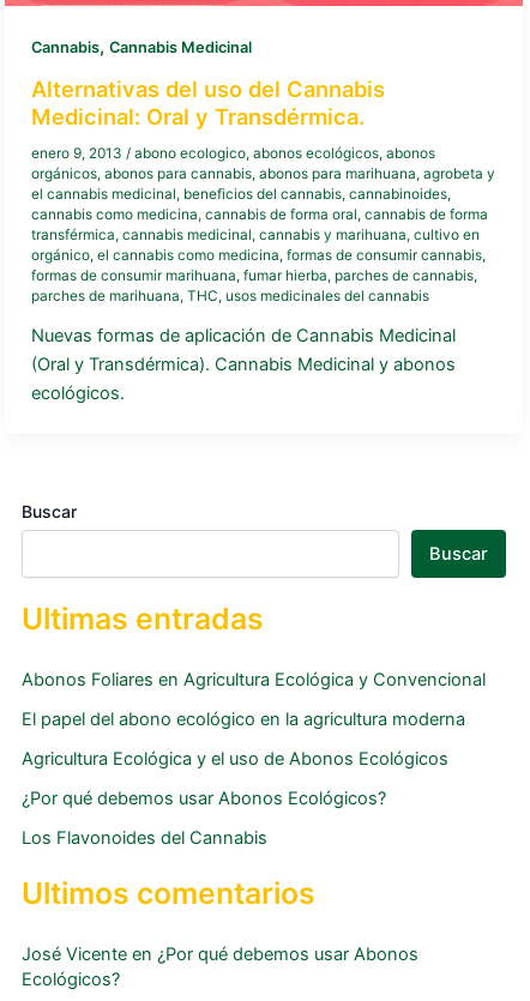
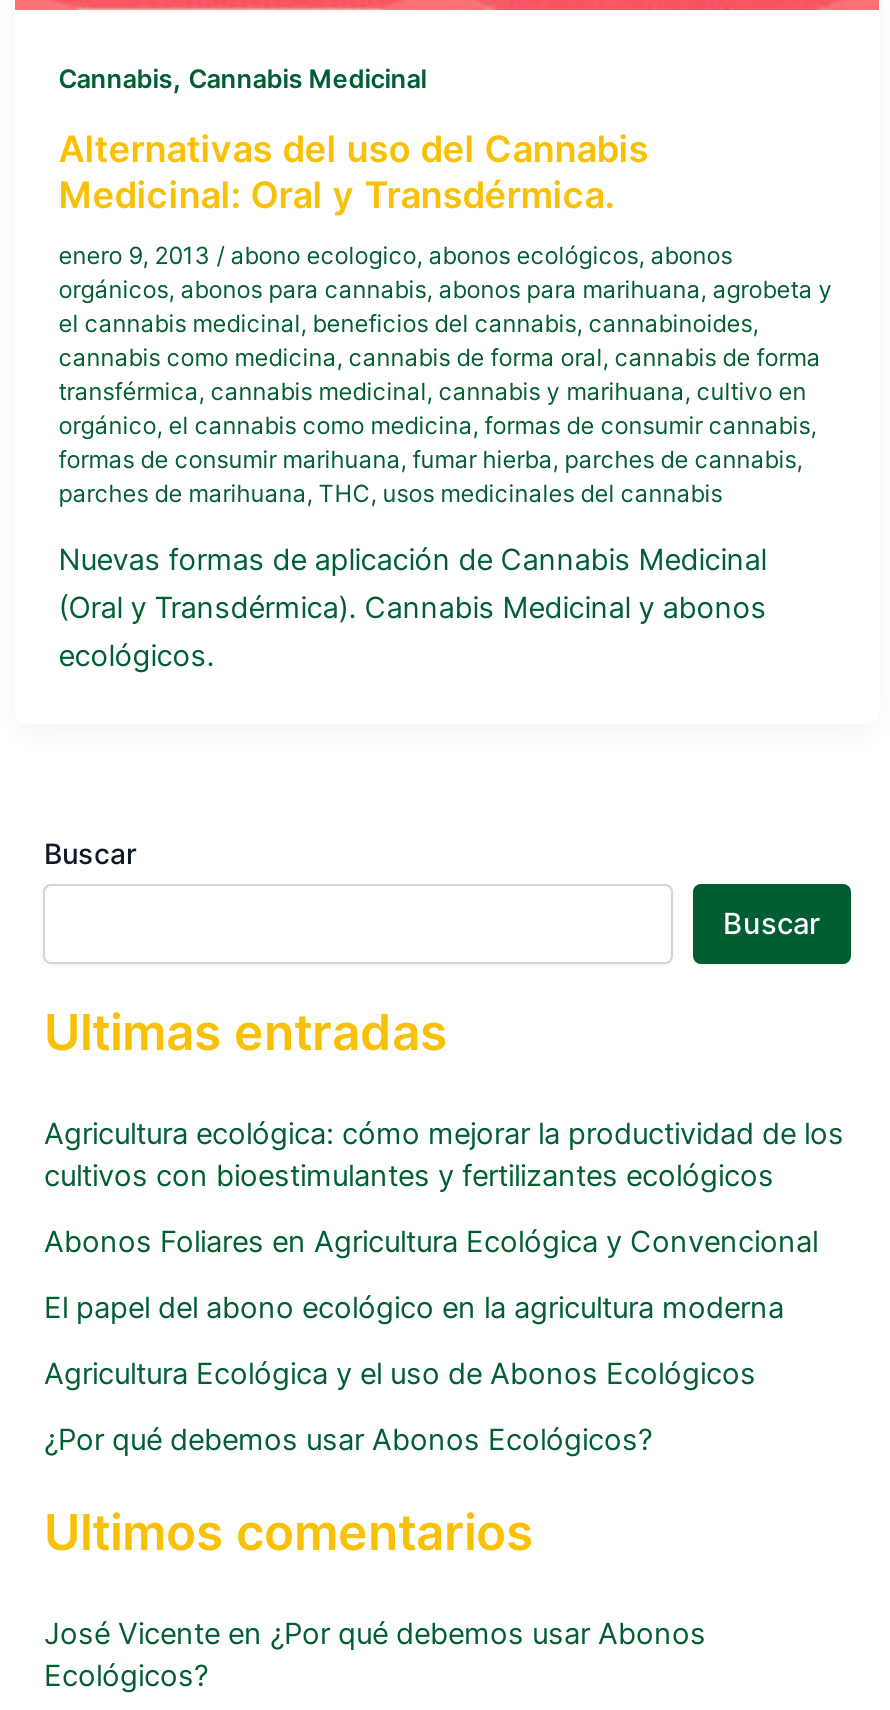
none -> [44,1117,844,1195] Agricultura ecológica: cómo mejorar la productividad de los | cultivos con bioestimulantes y fertilizantes ecológicos
moved [22,669,486,810] -> [44,1225,818,1459]: Abonos Foliares en Agricultura Ecológica y Convencional | El papel del abono ecológico en la agricultura moderna | Agricultura Ecológica y el uso de Abonos Ecológicos | ¿Por qué debemos usar Abonos Ecológicos?
[22,828,268,849] Los Flavonoides del Cannabis -> none

